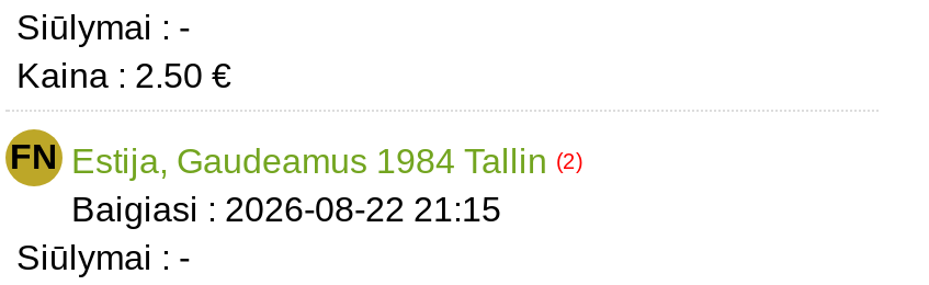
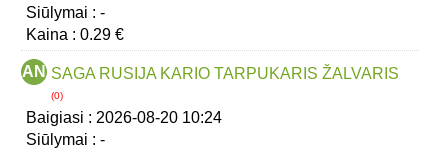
[10,57,582,228] Kaina : 2.50 € | FN Estija, Gaudeamus 1984 Tallin (2) | Baigiasi : 2026-08-22 21:15 -> [22,26,399,126] Kaina : 0.29 € | AN SAGA RUSIJA KARIO TARPUKARIS ŽALVARIS | (0) | Baigiasi : 2026-08-20 10:24

